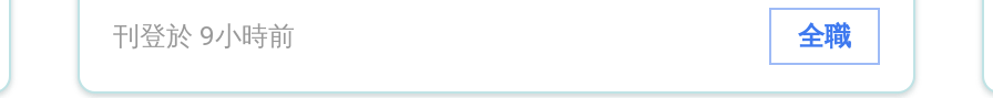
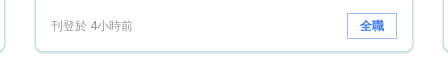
[113,20,295,51] 刊登於 9小時前 -> [51,18,133,32] 刊登於 4小時前

